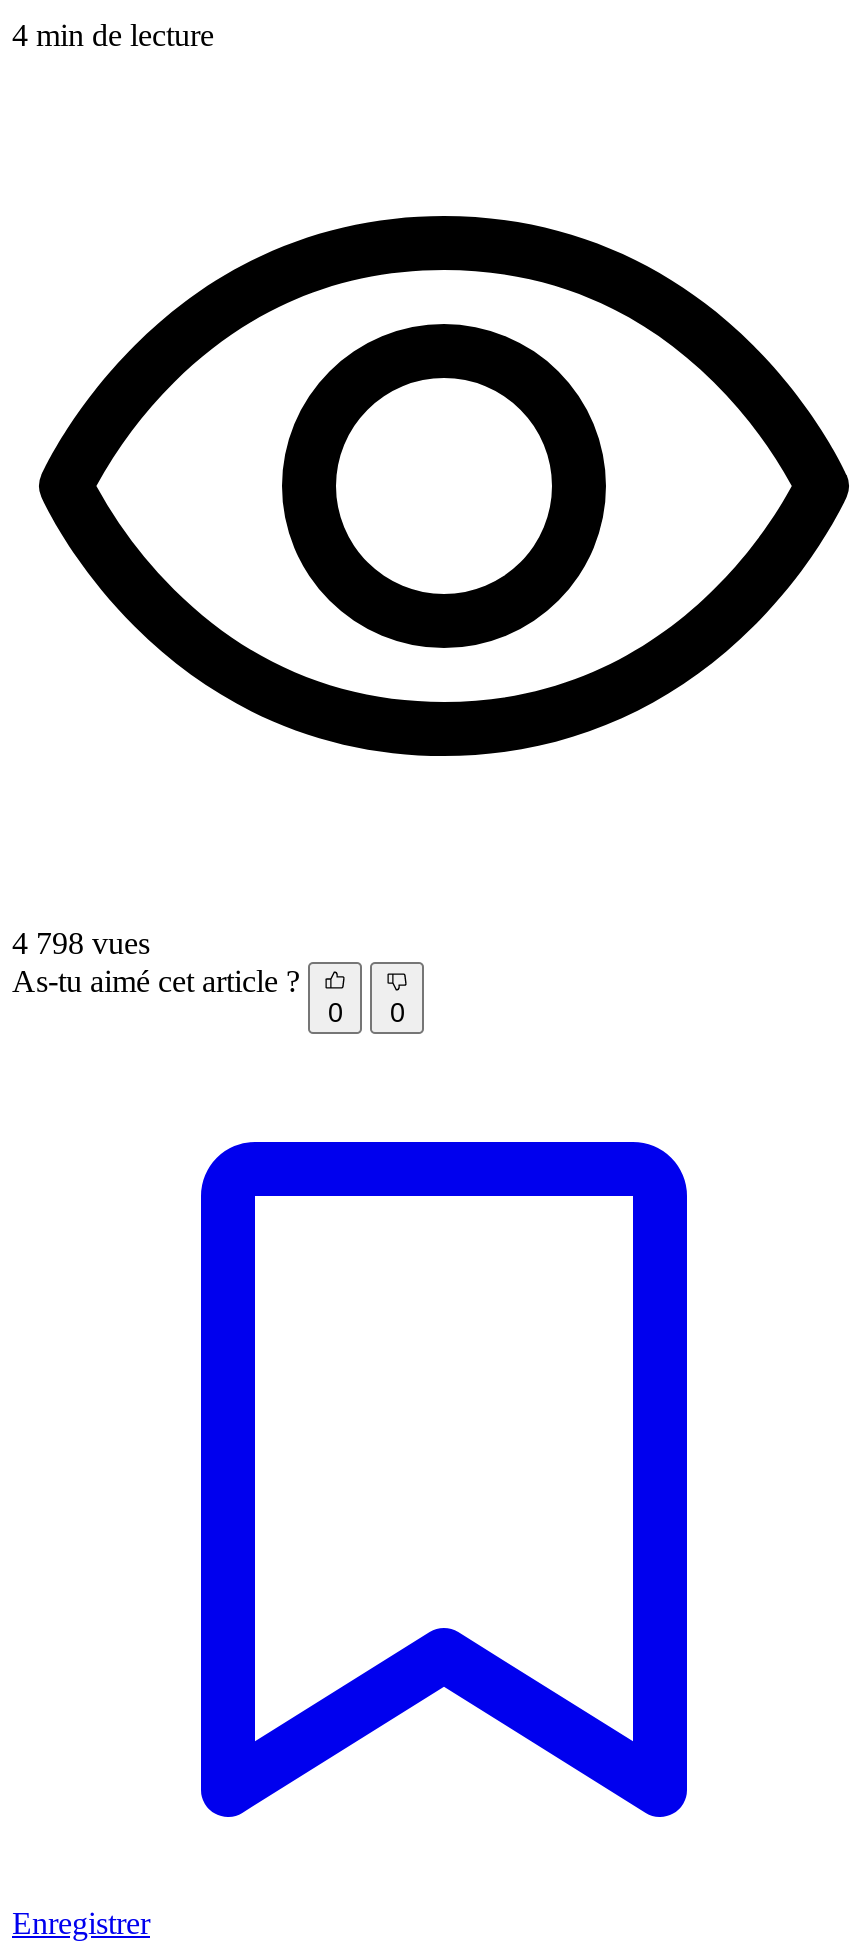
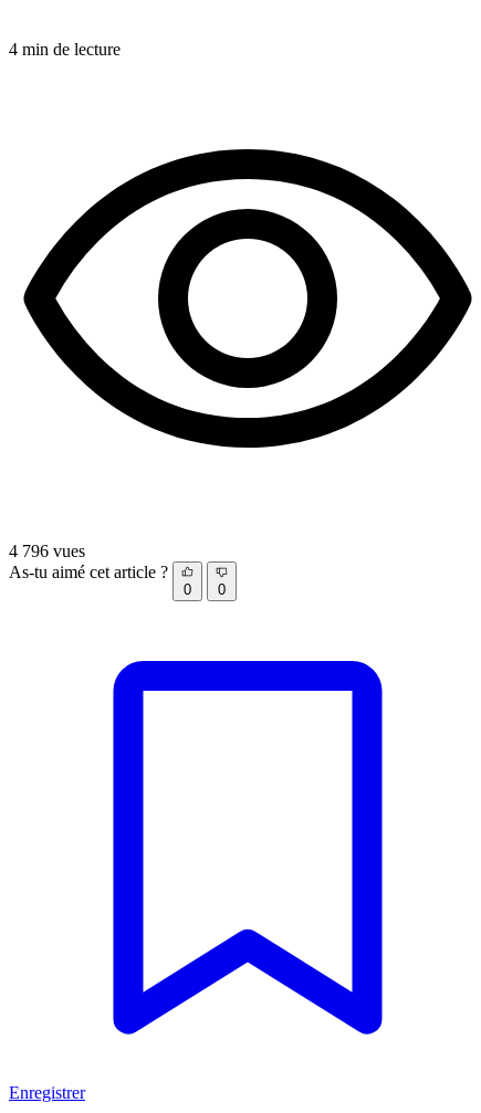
[12,926,150,960] 4 798 vues -> [9,541,85,560] 4 796 vues

